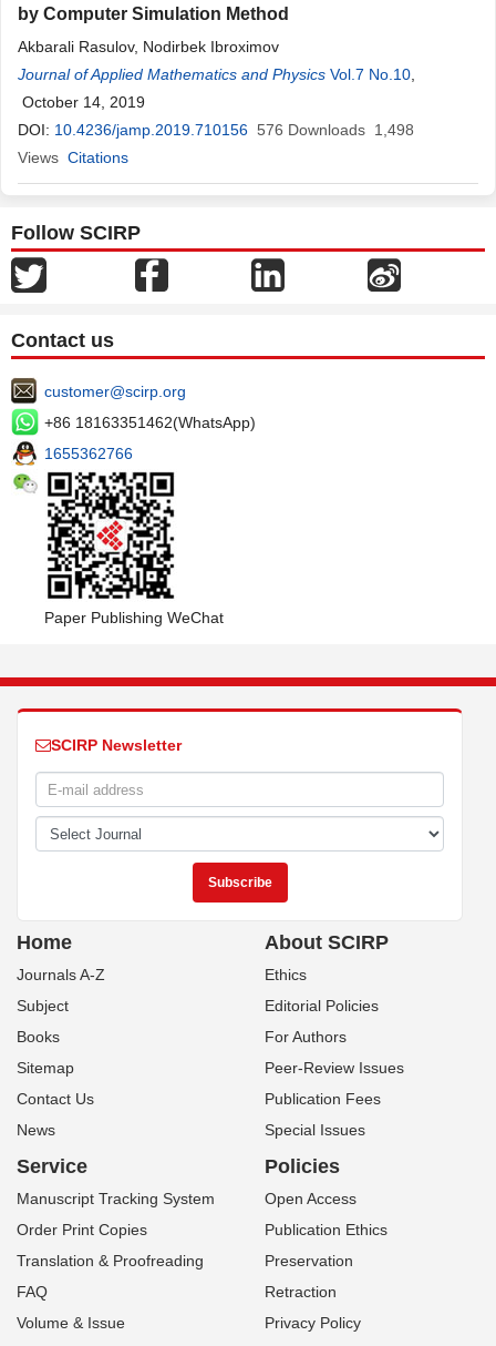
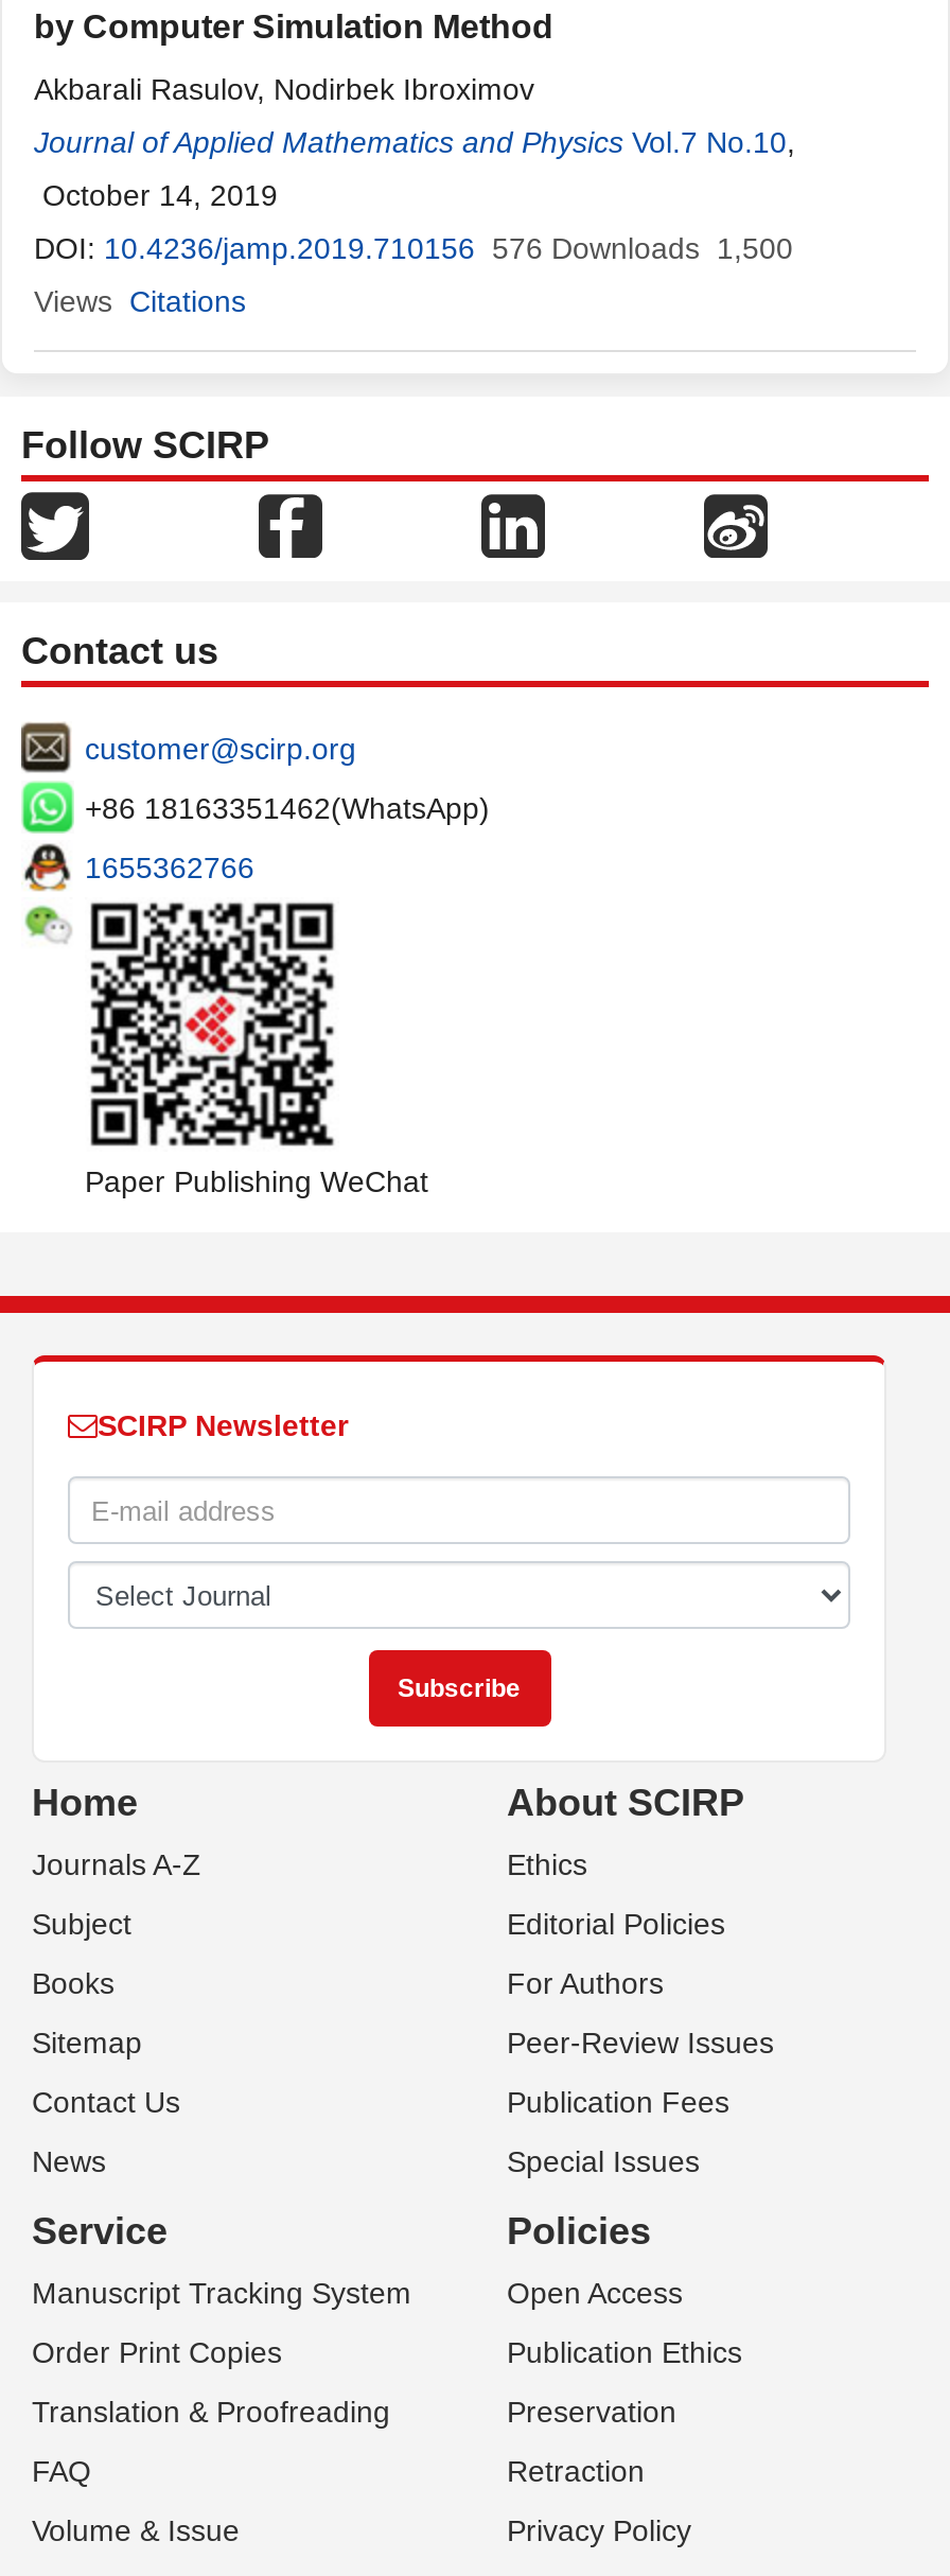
[18,121,414,139] DOI: 10.4236/jamp.2019.710156 576 Downloads 1,498 -> [34,231,793,265] DOI: 10.4236/jamp.2019.710156 576 Downloads 1,500

